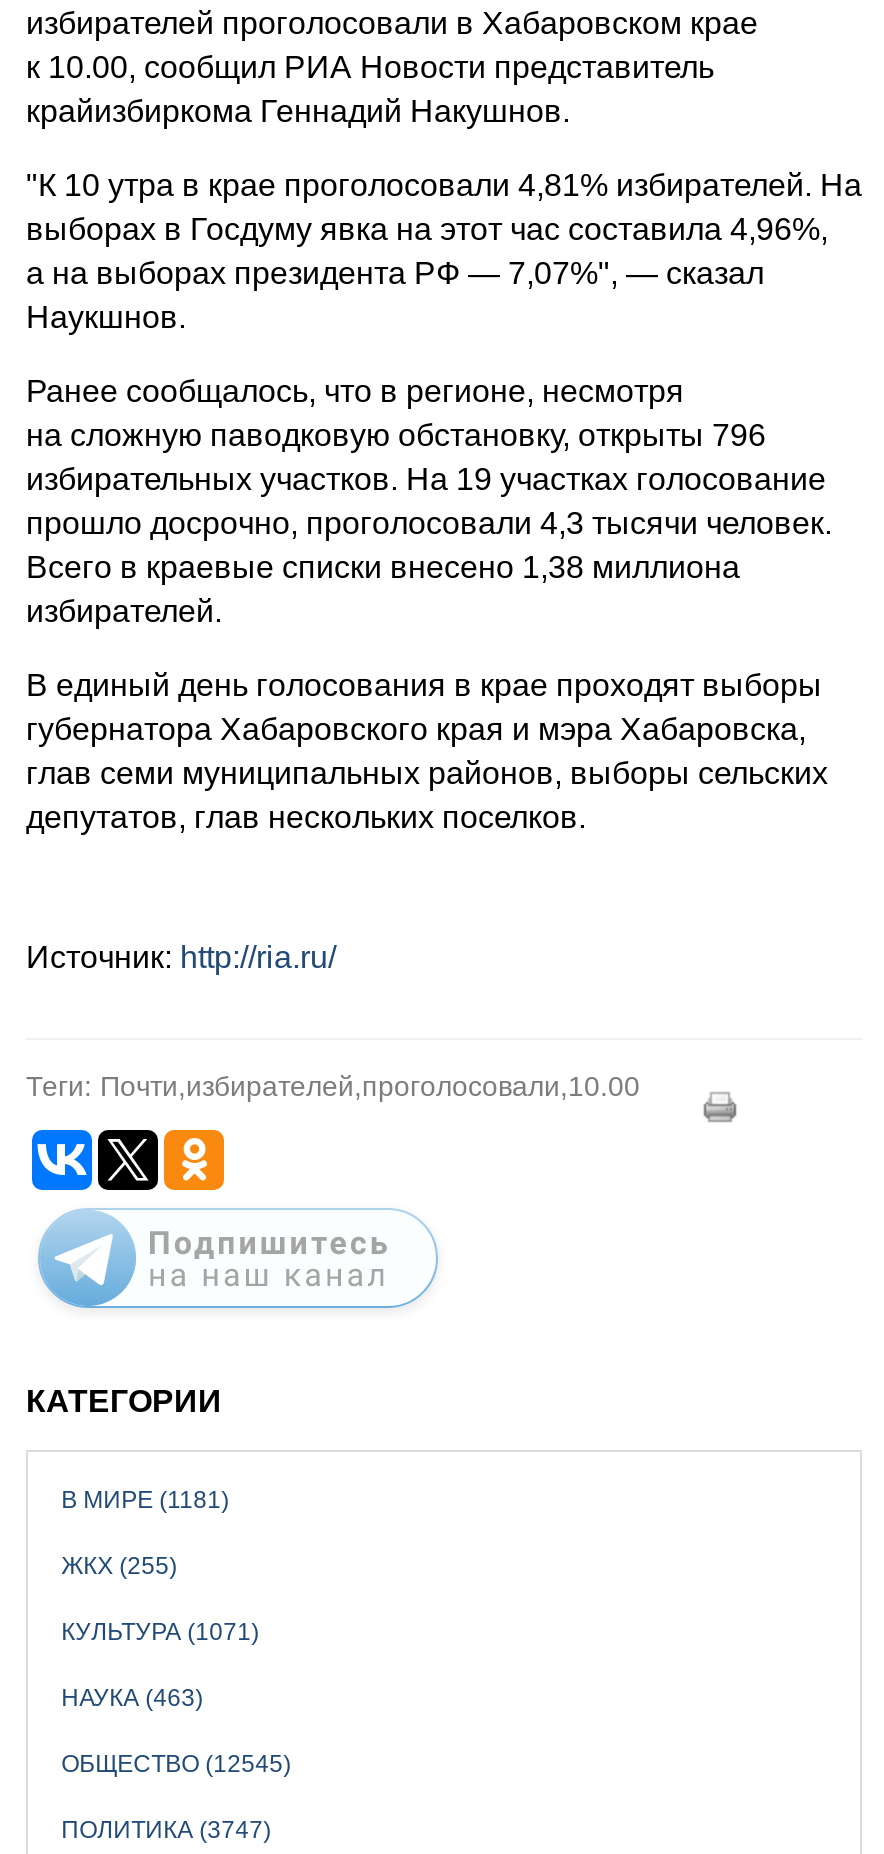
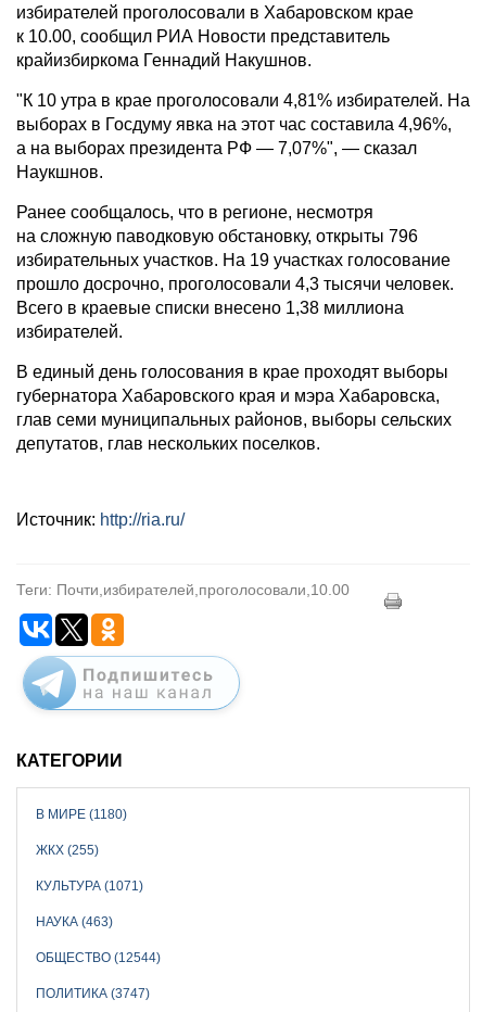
[61,1485,229,1513] В МИРЕ (1181) -> [35,806,127,821] В МИРЕ (1180)
[61,1749,291,1777] ОБЩЕСТВО (12545) -> [35,950,160,965] ОБЩЕСТВО (12544)

